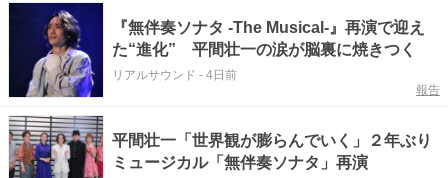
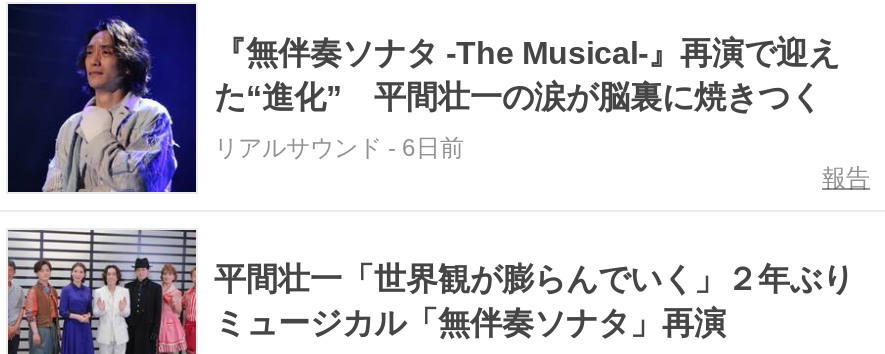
[112,68,237,82] リアルサウンド- 4日前 -> [214,134,464,162] リアルサウンド- 6日前

